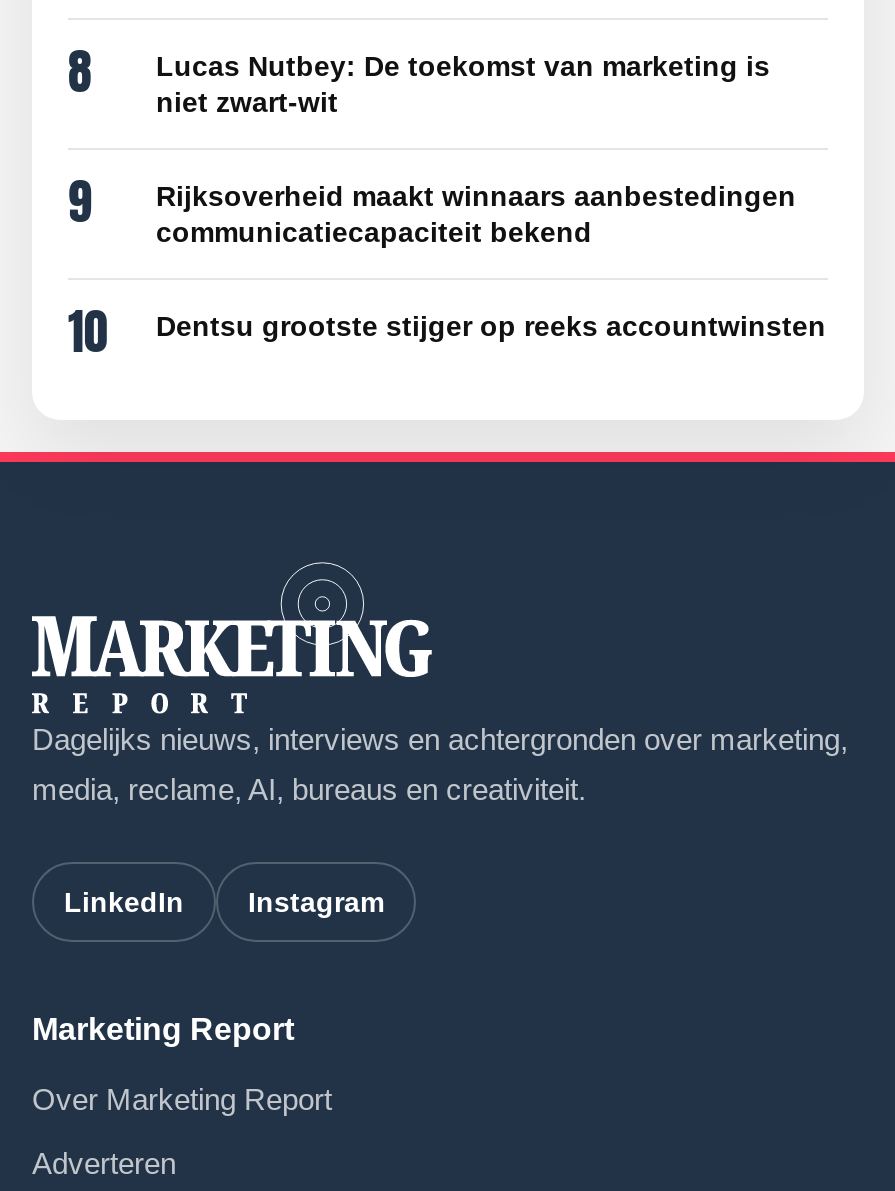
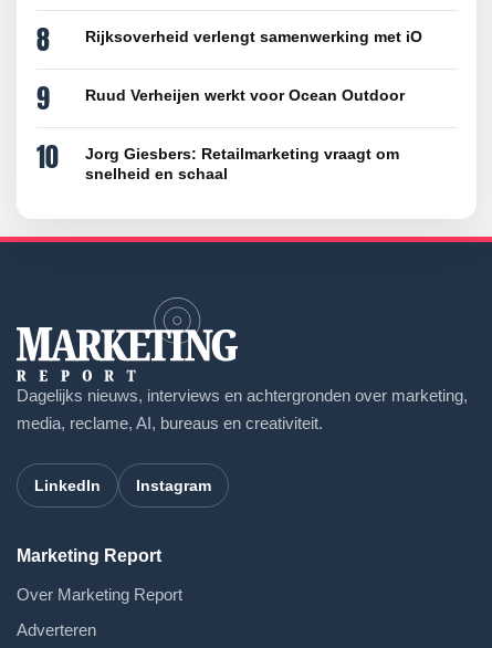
[156,49,770,117] Lucas Nutbey: De toekomst van marketing is | niet zwart-wit -> [85,27,422,45] Rijksoverheid verlengt samenwerking met iO
[156,179,796,247] Rijksoverheid maakt winnaars aanbestedingen | communicatiecapaciteit bekend -> [85,86,405,104] Ruud Verheijen werkt voor Ocean Outdoor
[156,309,826,341] Dentsu grootste stijger op reeks accountwinsten -> [85,145,399,182] Jorg Giesbers: Retailmarketing vraagt om | snelheid en schaal

